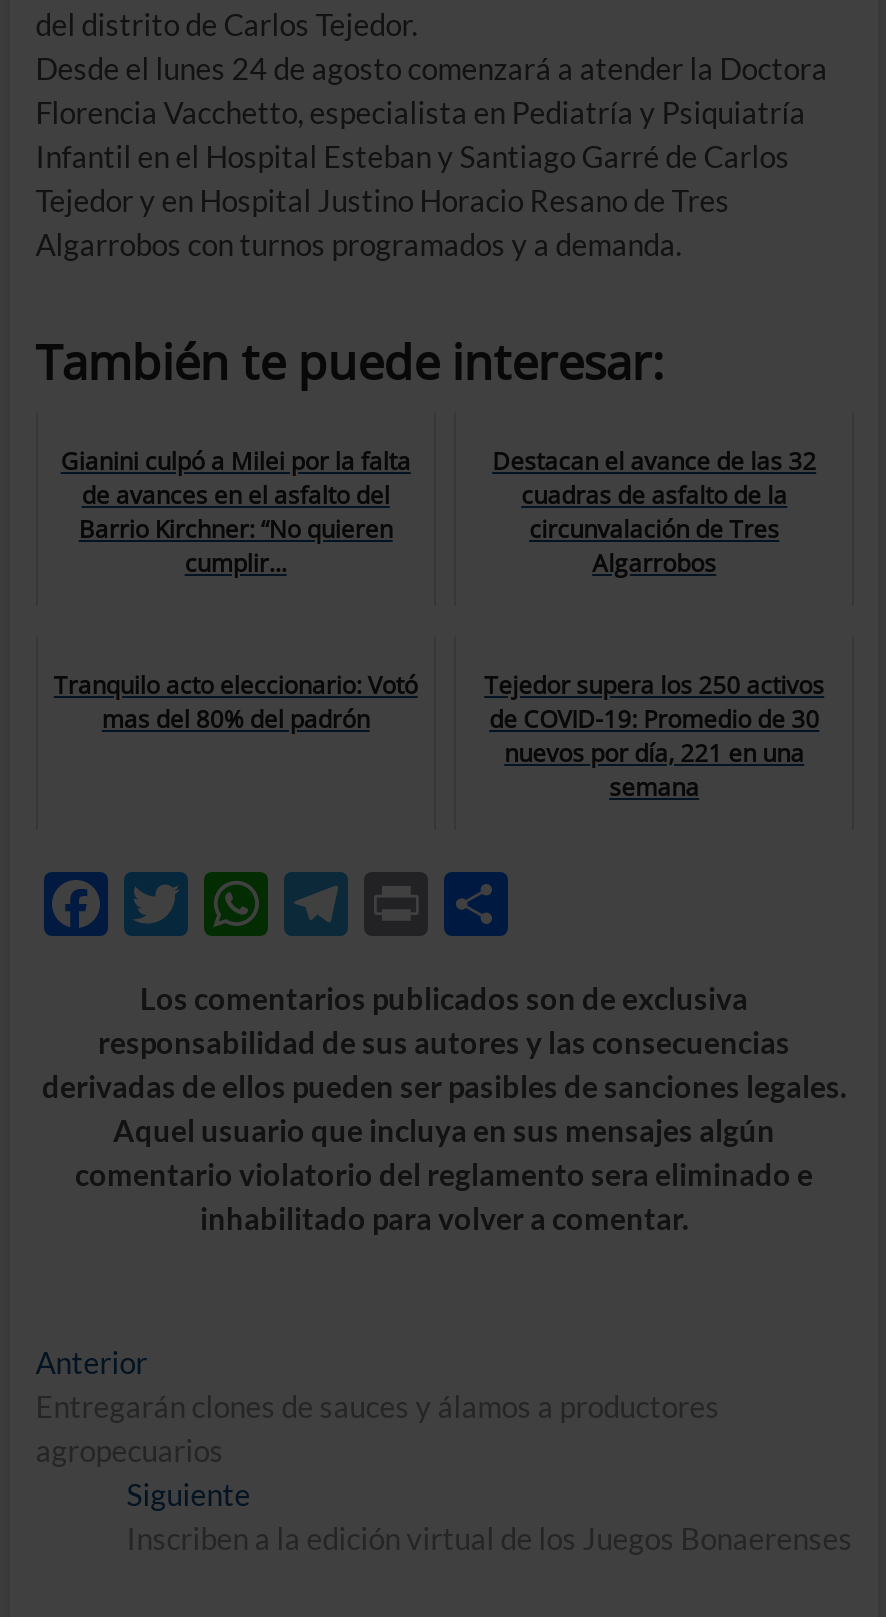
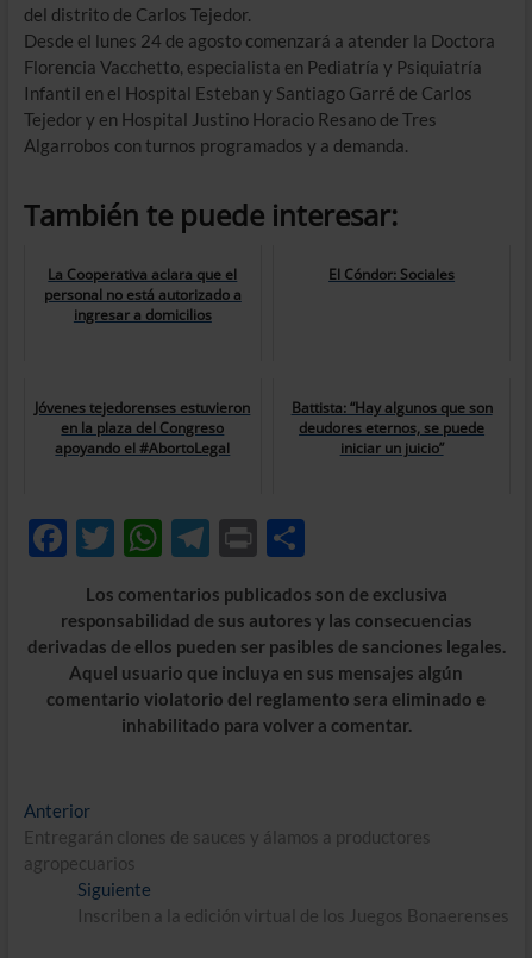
[61,444,411,580] Gianini culpó a Milei por la falta | de avances en el asfalto del | Barrio Kirchner: “No quieren | cumplir... -> [44,264,241,325] La Cooperativa aclara que el | personal no está autorizado a | ingresar a domicilios
[492,444,816,580] Destacan el avance de las 32 | cuadras de asfalto de la | circunvalación de Tres | Algarrobos -> [329,264,455,284] El Cóndor: Sociales
[54,668,418,736] Tranquilo acto eleccionario: Votó | mas del 80% del padrón -> [35,397,250,458] Jóvenes tejedorenses estuvieron | en la plaza del Congreso | apoyando el #AbortoLegal
[484,668,824,804] Tejedor supera los 250 activos | de COVID-19: Promedio de 30 | nuevos por día, 221 en una | semana -> [291,397,492,458] Battista: “Hay algunos que son | deudores eternos, se puede | iniciar un juicio”

